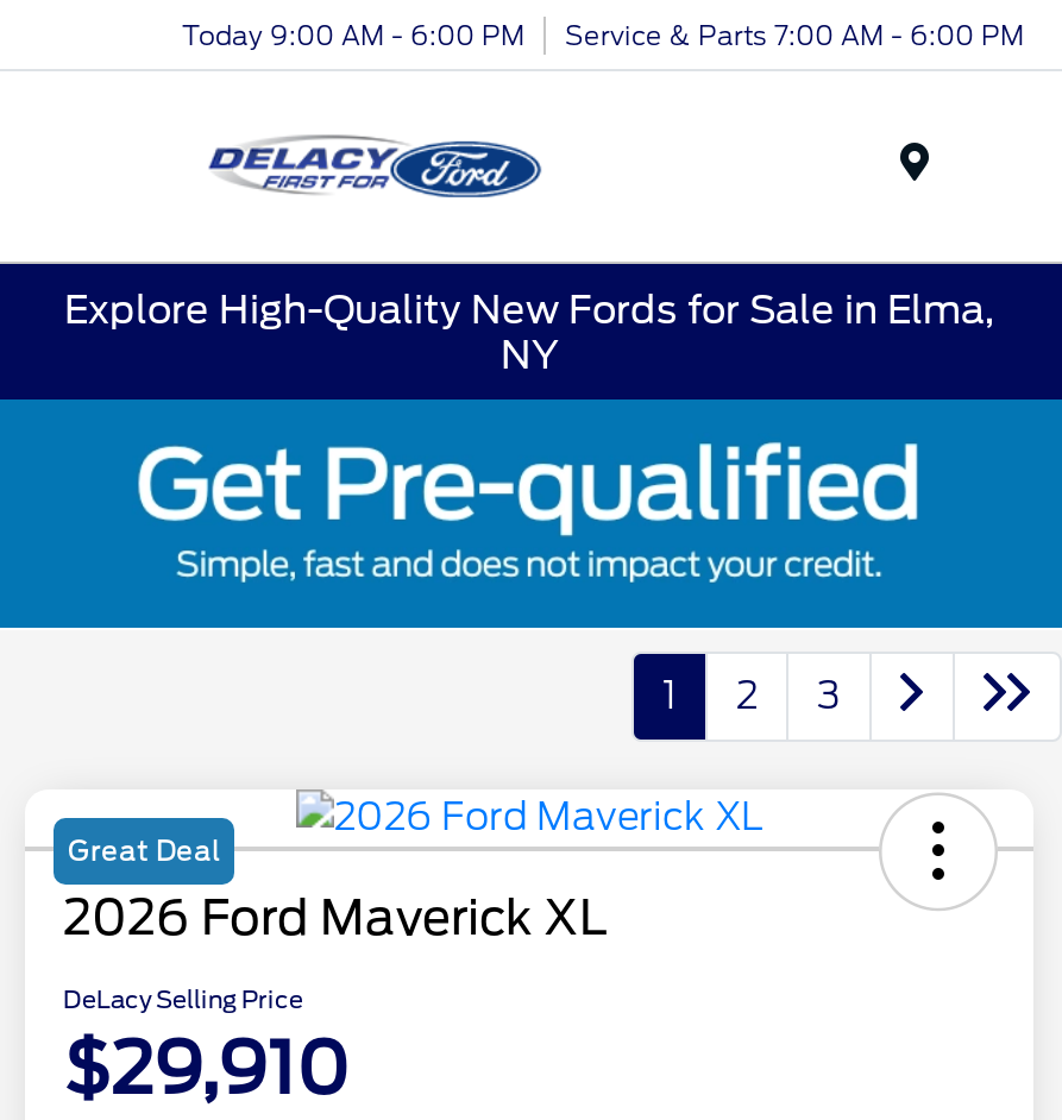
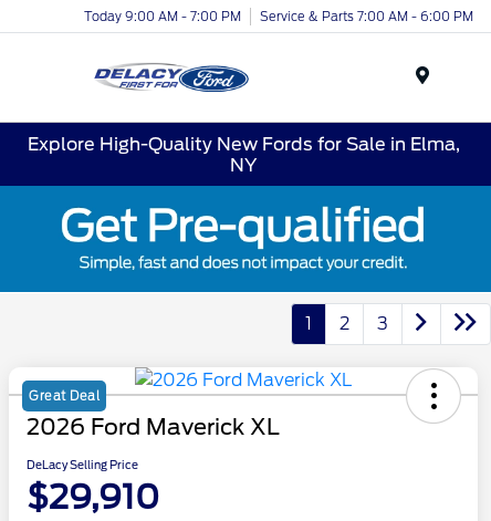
[182,18,1024,51] Today 9:00 AM - 6:00 PM Service & Parts 7:00 AM - 6:00 PM -> [84,8,473,24] Today 9:00 AM - 7:00 PM Service & Parts 7:00 AM - 6:00 PM

